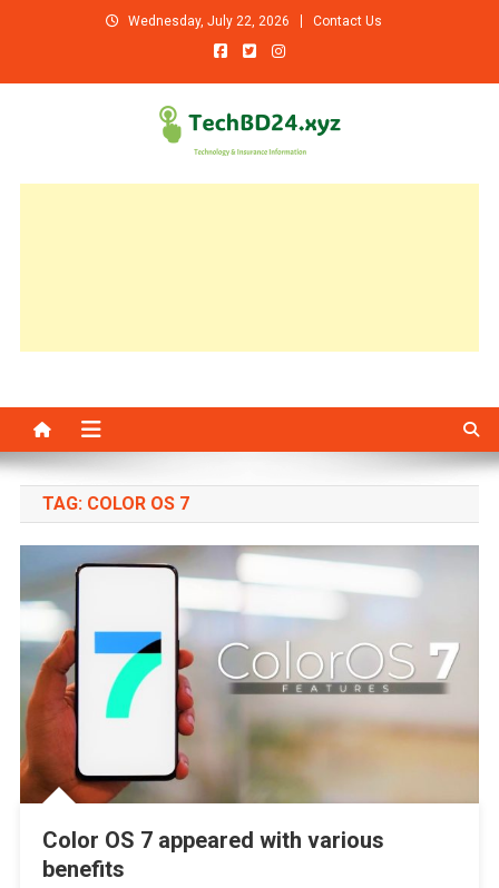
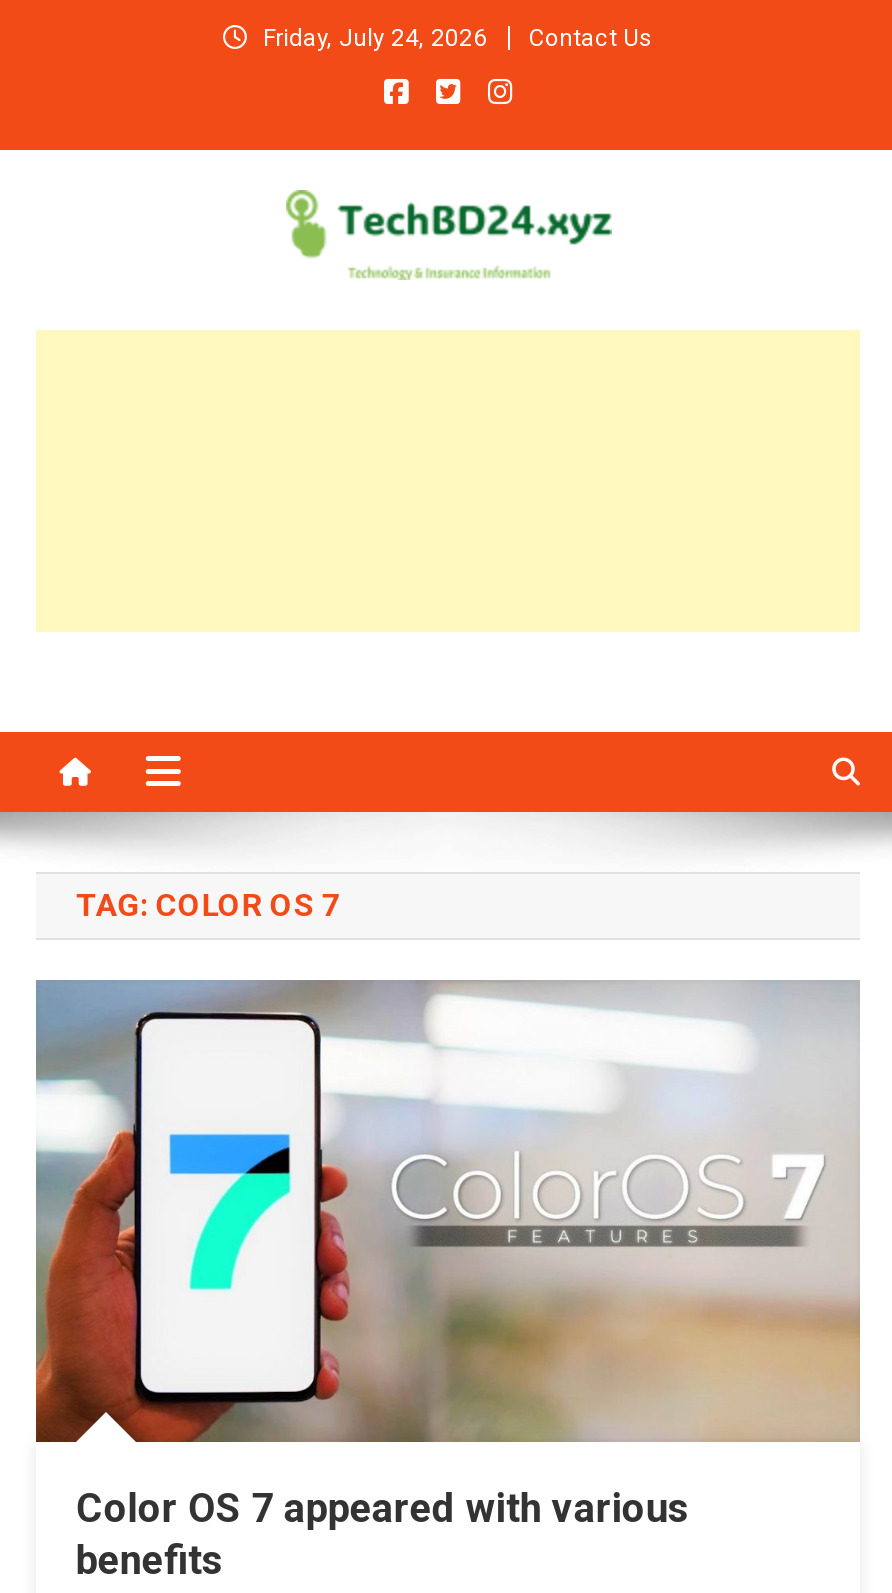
[128,13,290,29] Wednesday, July 22, 2026 -> [263,24,487,52] Friday, July 24, 2026

